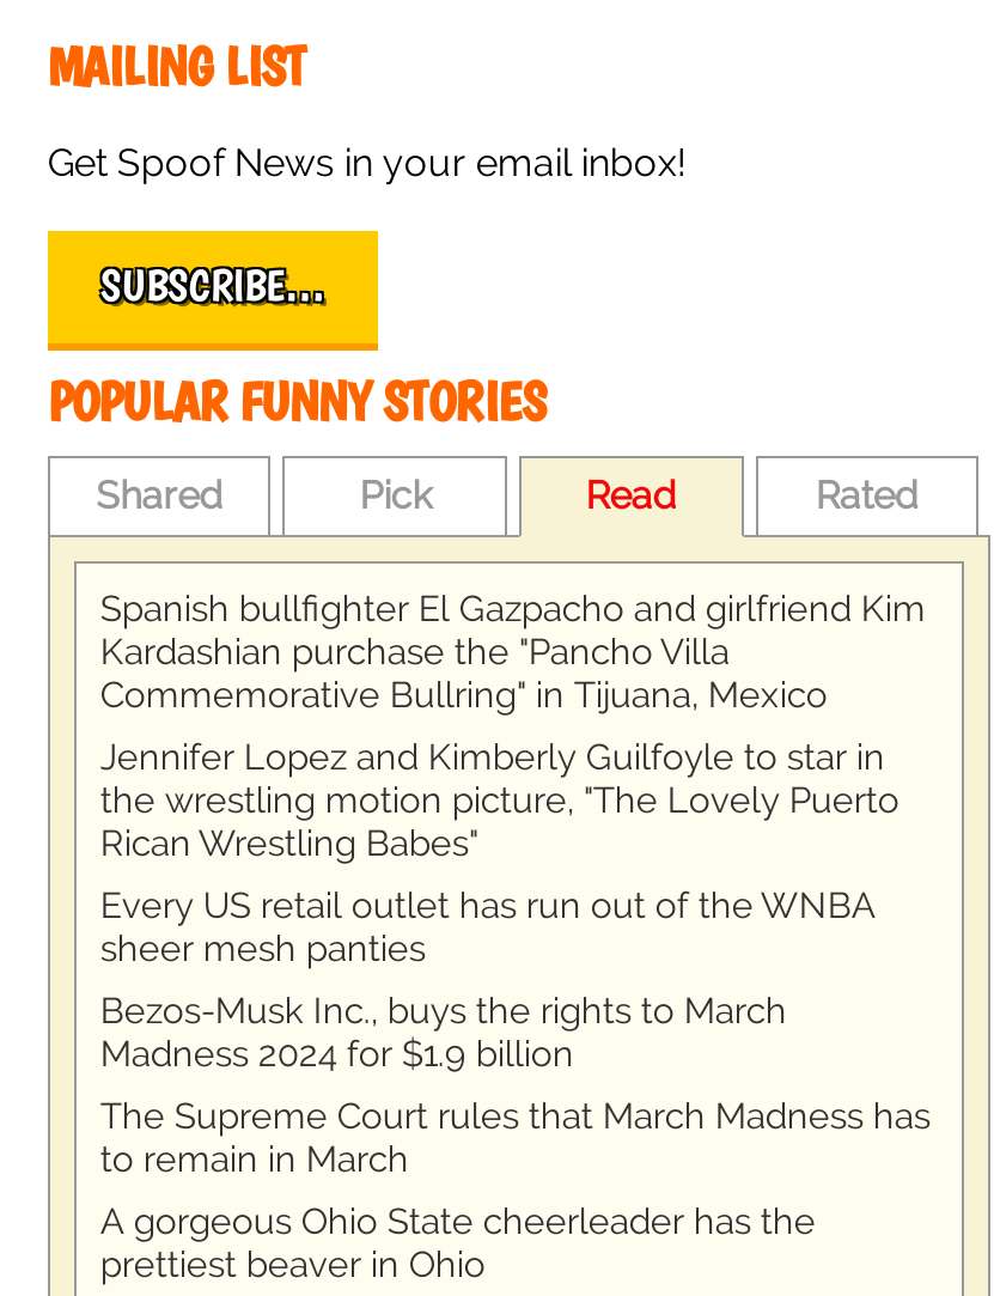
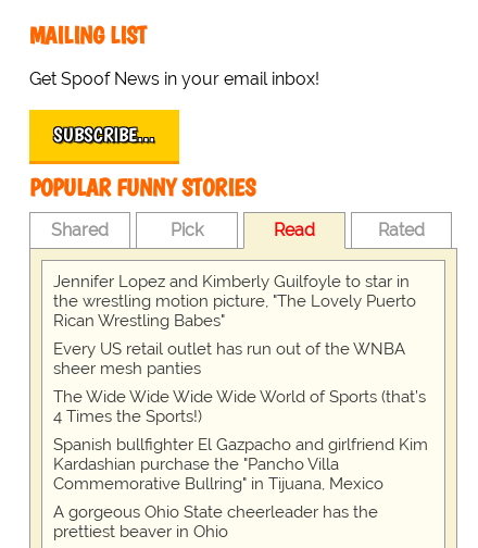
moved [100,587,926,716] -> [53,435,428,494]: Spanish bullfighter El Gazpacho and girlfriend Kim | Kardashian purchase the "Pancho Villa | Commemorative Bullring" in Tijuana, Mexico
moved [100,735,899,970] -> [53,272,416,379]: Jennifer Lopez and Kimberly Guilfoyle to star in | the wrestling motion picture, "The Lovely Puerto | Rican Wrestling Babes" | Every US retail outlet has run out of the WNBA | sheer mesh panties
[100,989,930,1180] Bezos-Musk Inc., buys the rights to March | Madness 2024 for $1.9 billion | The Supreme Court rules that March Madness has | to remain in March -> [53,387,426,426] The Wide Wide Wide Wide World of Sports (that’s | 4 Times the Sports!)

